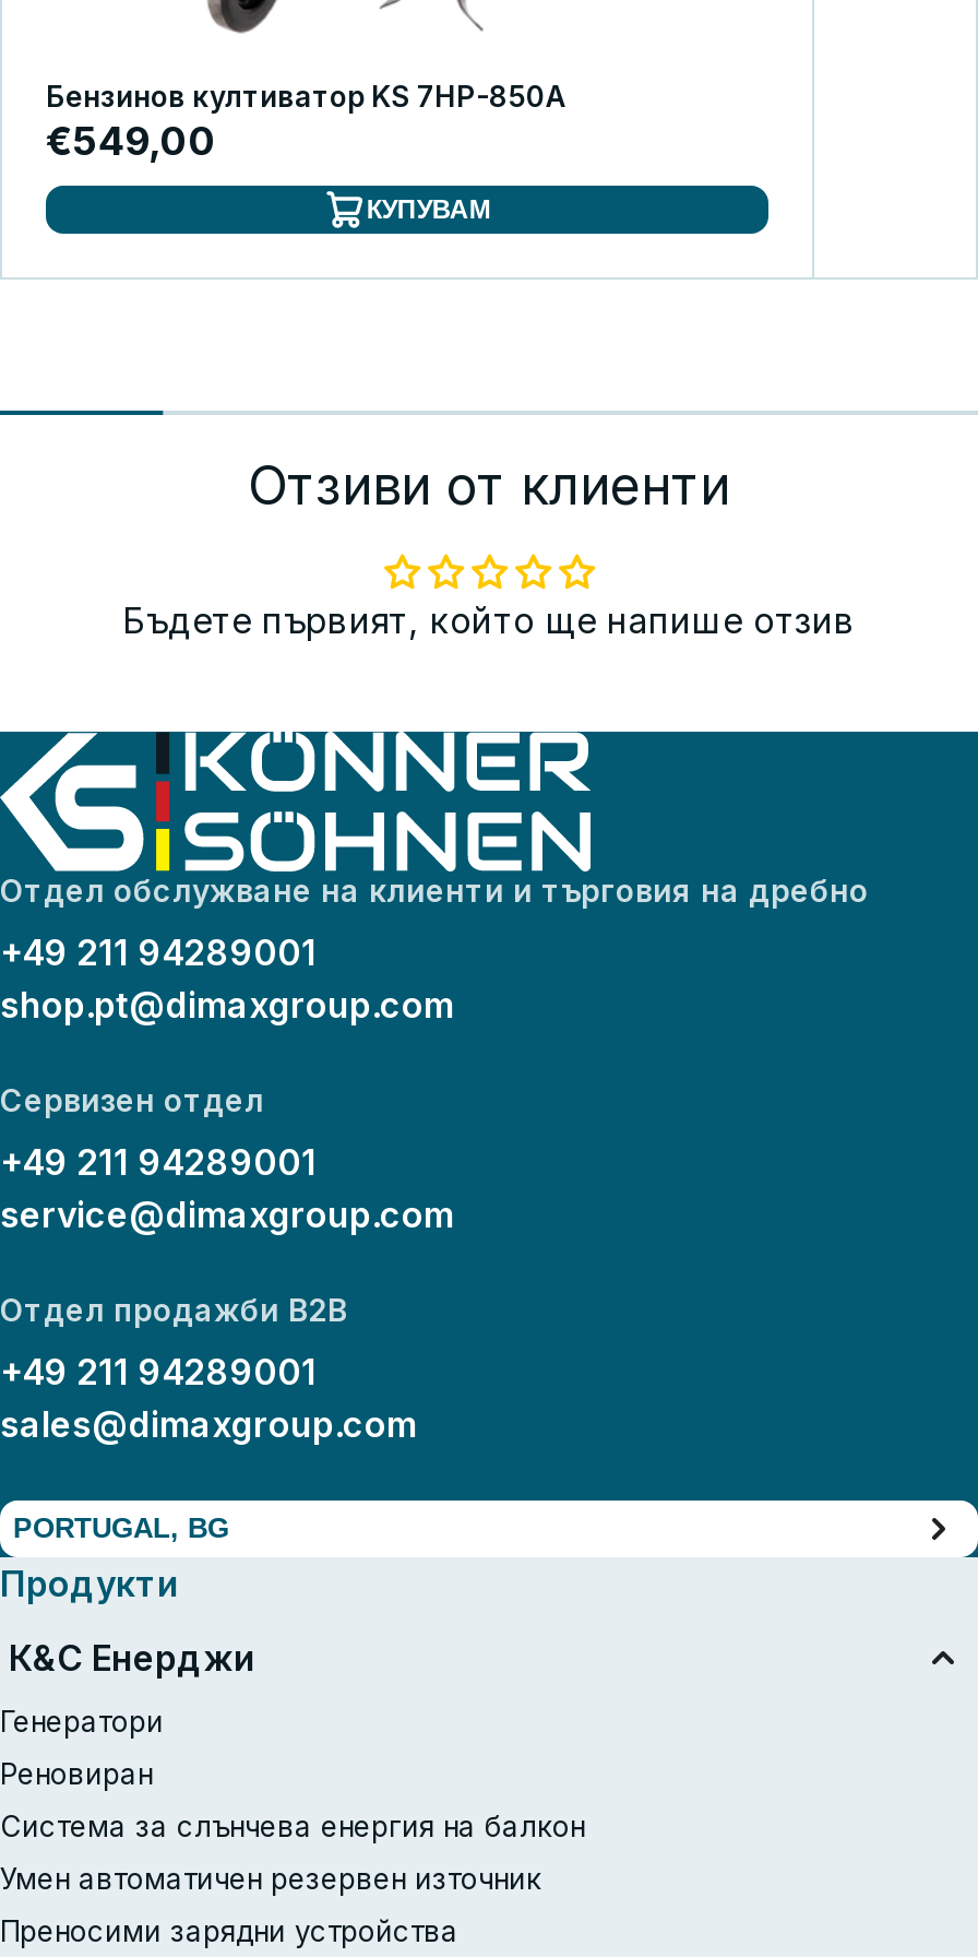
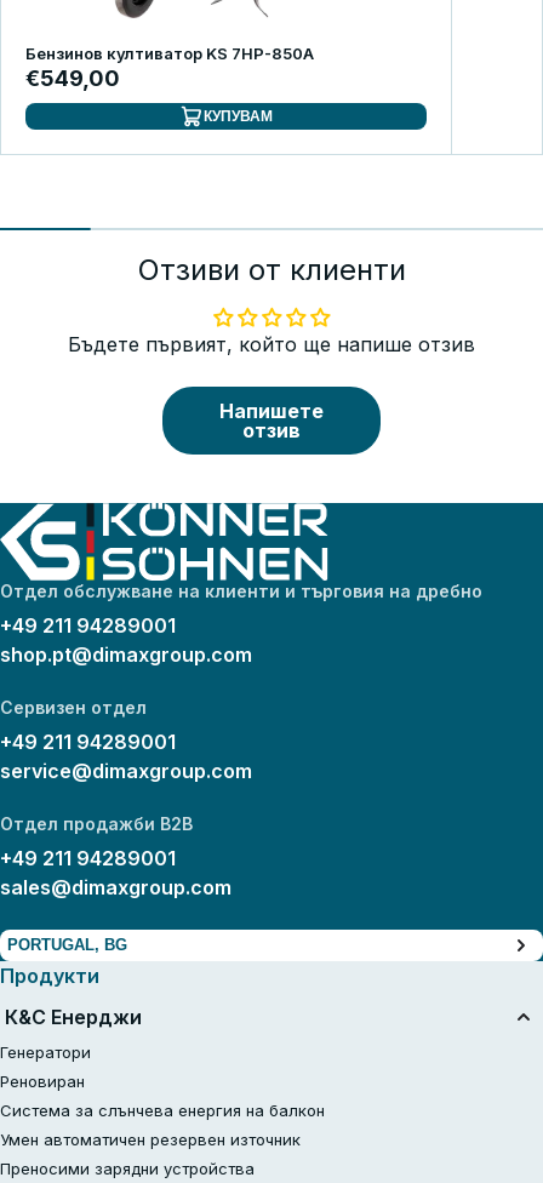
none -> [219,399,324,442] Напишете | отзив

